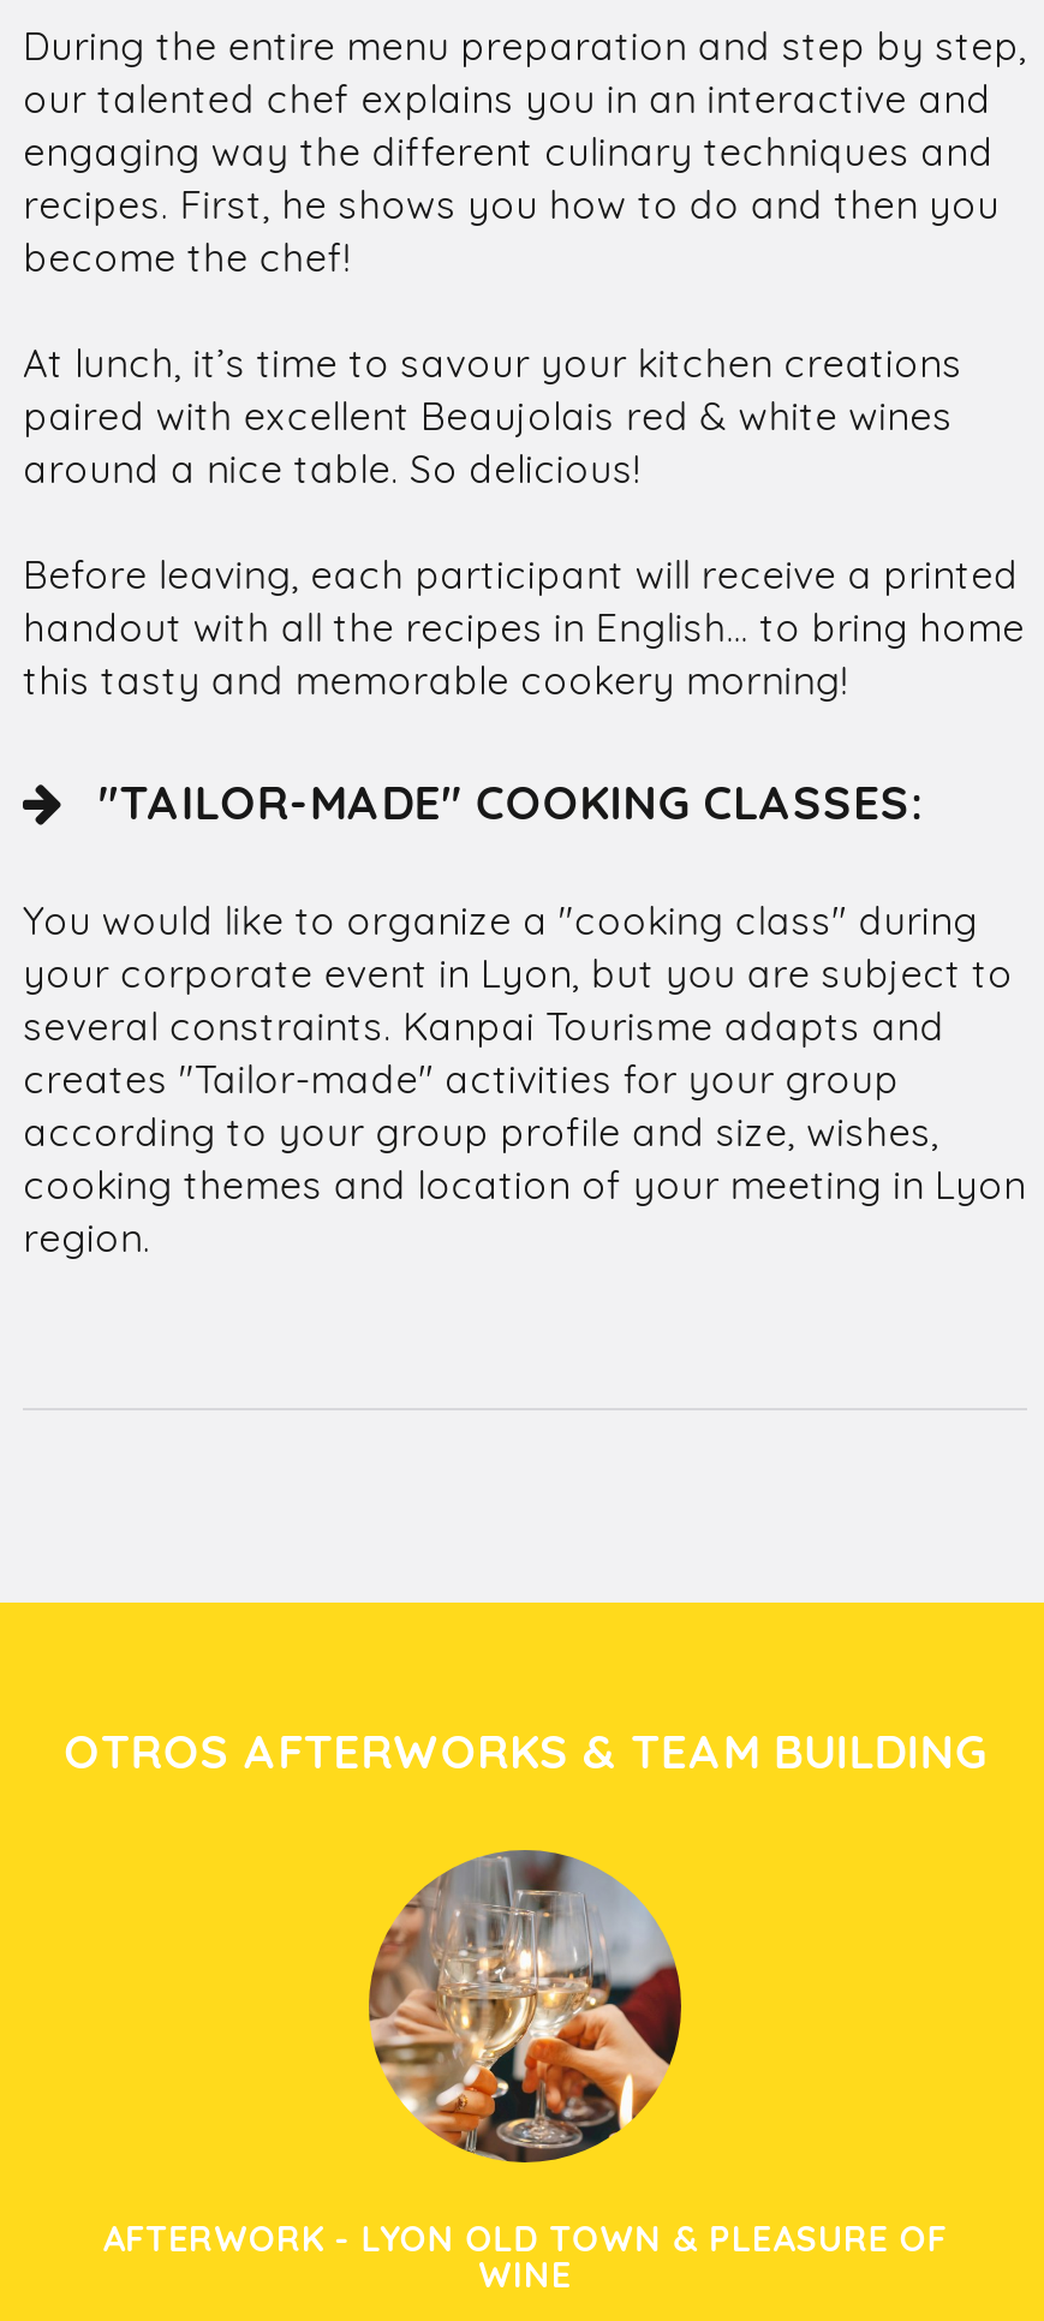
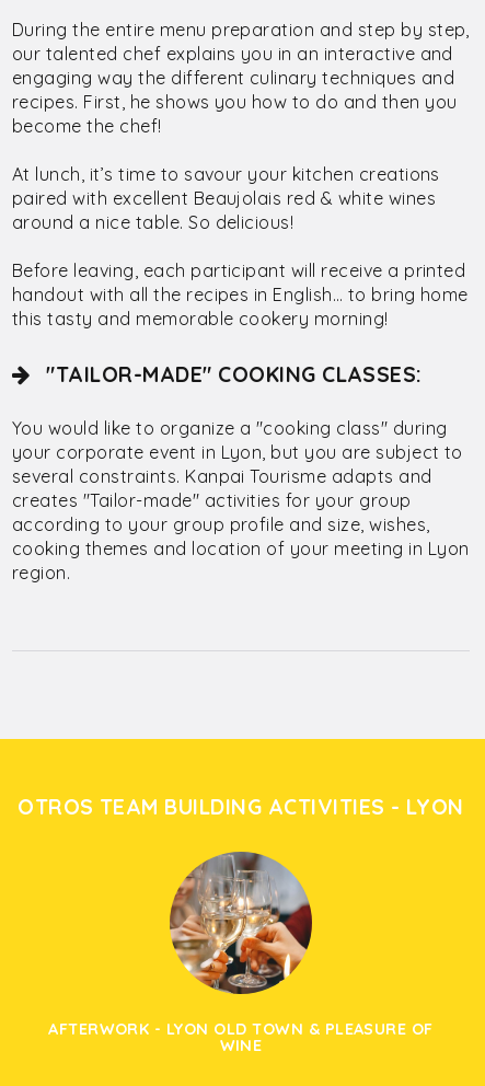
[63,1723,987,1780] OTROS AFTERWORKS & TEAM BUILDING -> [18,794,464,820] OTROS TEAM BUILDING ACTIVITIES - LYON

